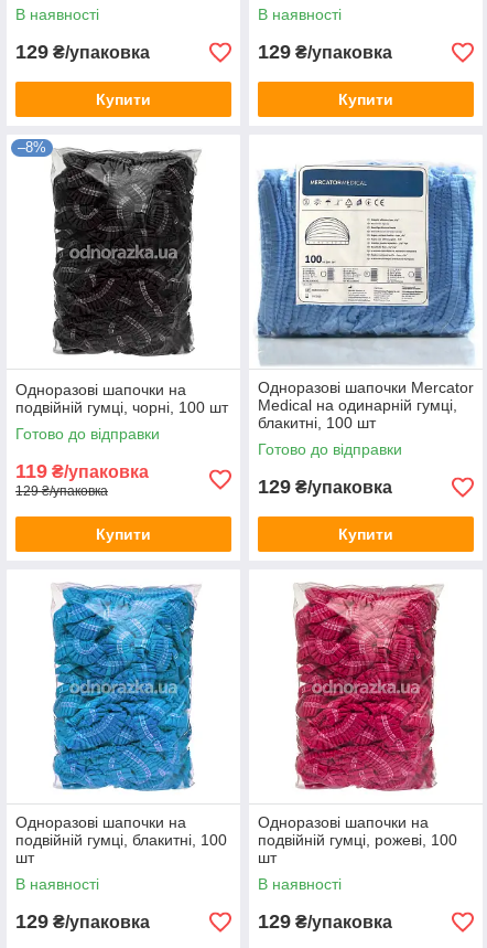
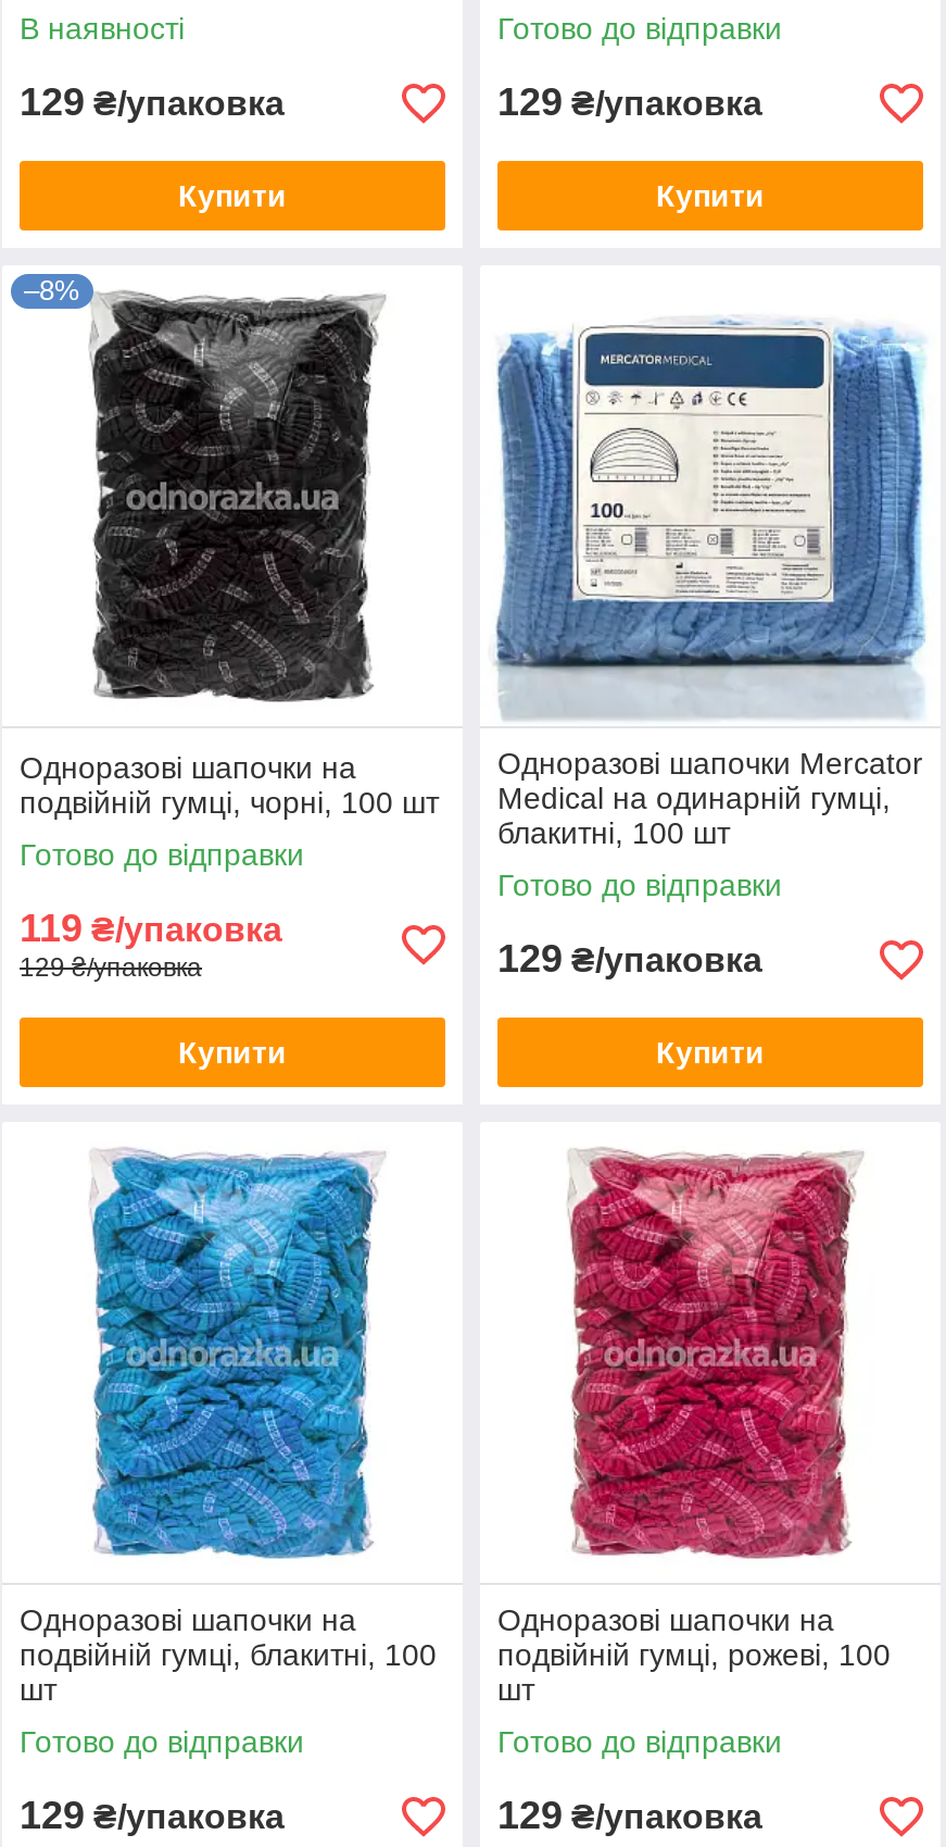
[258,6,342,23] В наявності -> [497,11,782,46] Готово до відправки
[15,875,99,893] В наявності -> [20,1724,304,1759] Готово до відправки
[258,875,342,893] В наявності -> [497,1724,782,1759] Готово до відправки

